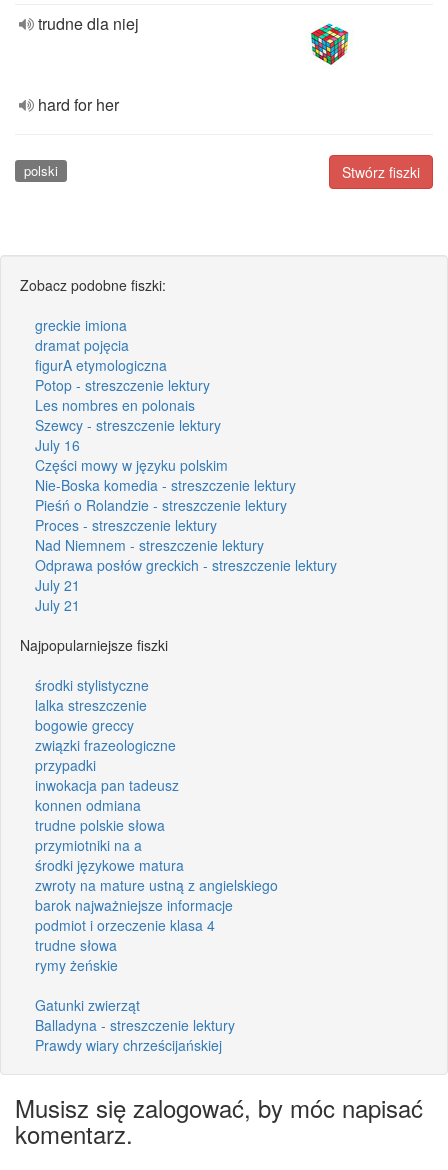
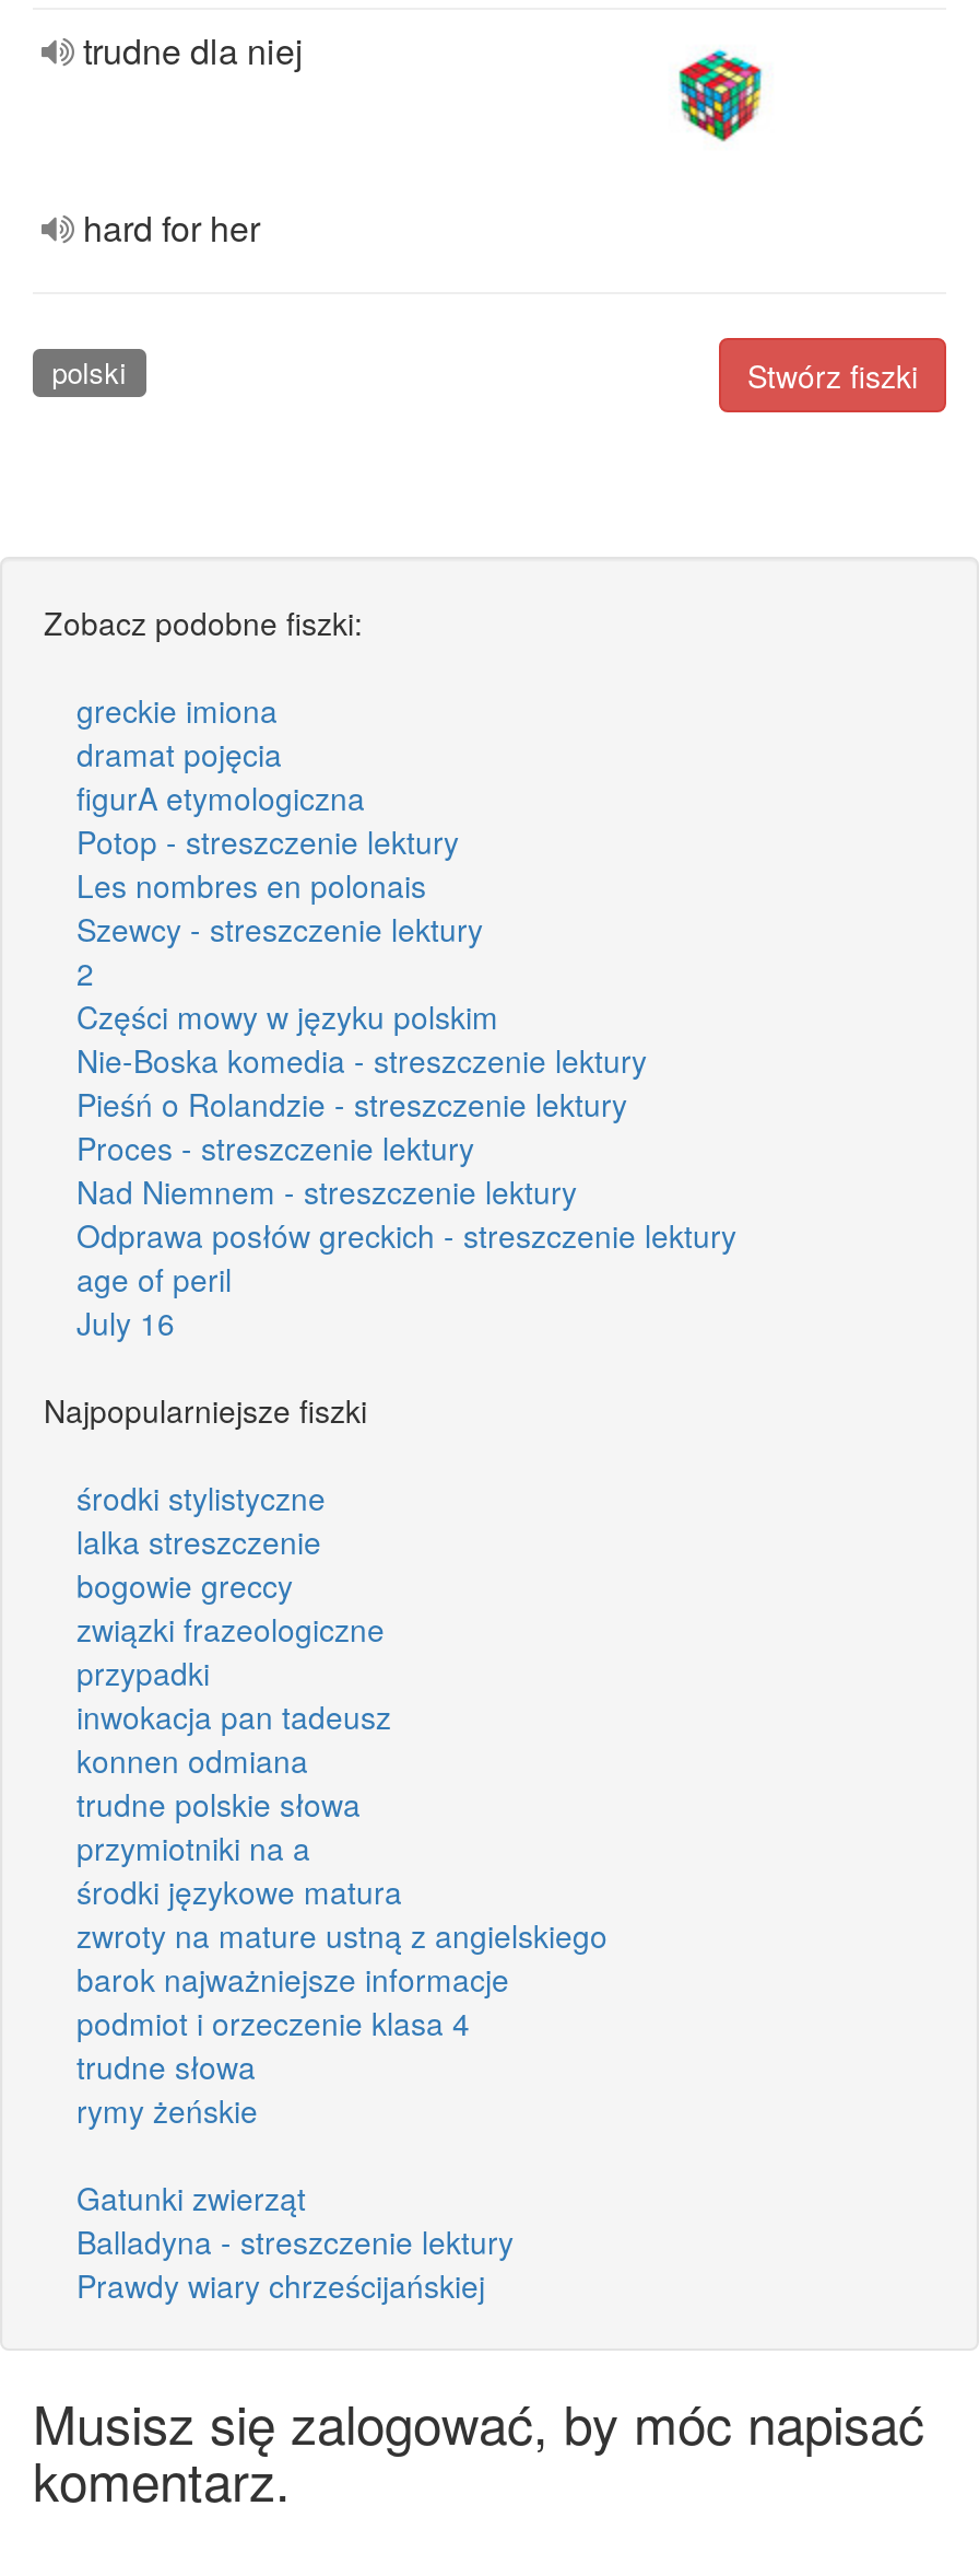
[35,435,80,455] July 16 -> [76,950,94,994] 2
[35,575,80,615] July 21 | July 21 -> [76,1257,232,1344] age of peril | July 16

